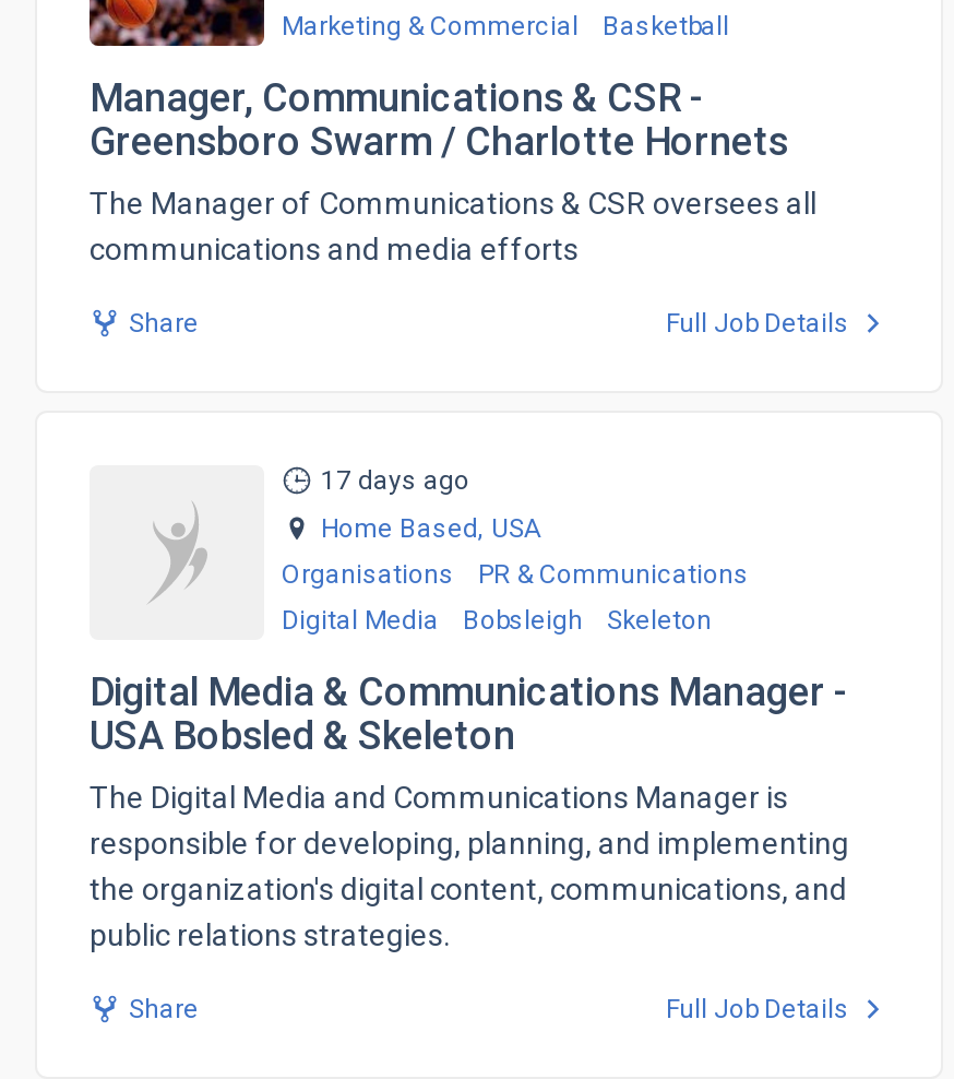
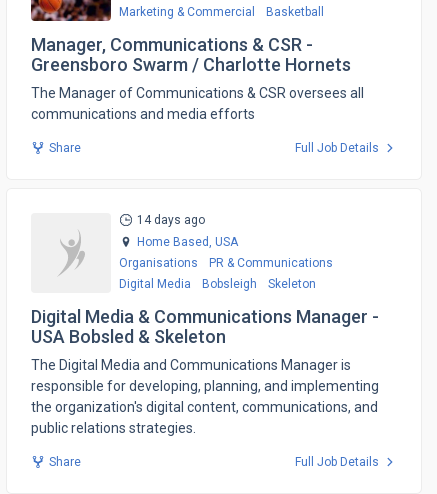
[321,464,469,495] 17 days ago -> [137,212,205,226] 14 days ago

